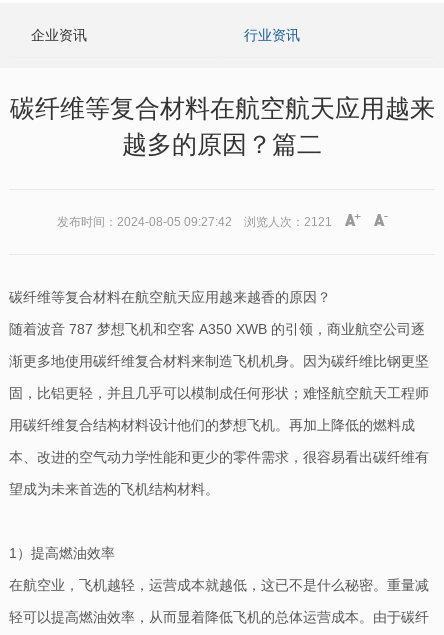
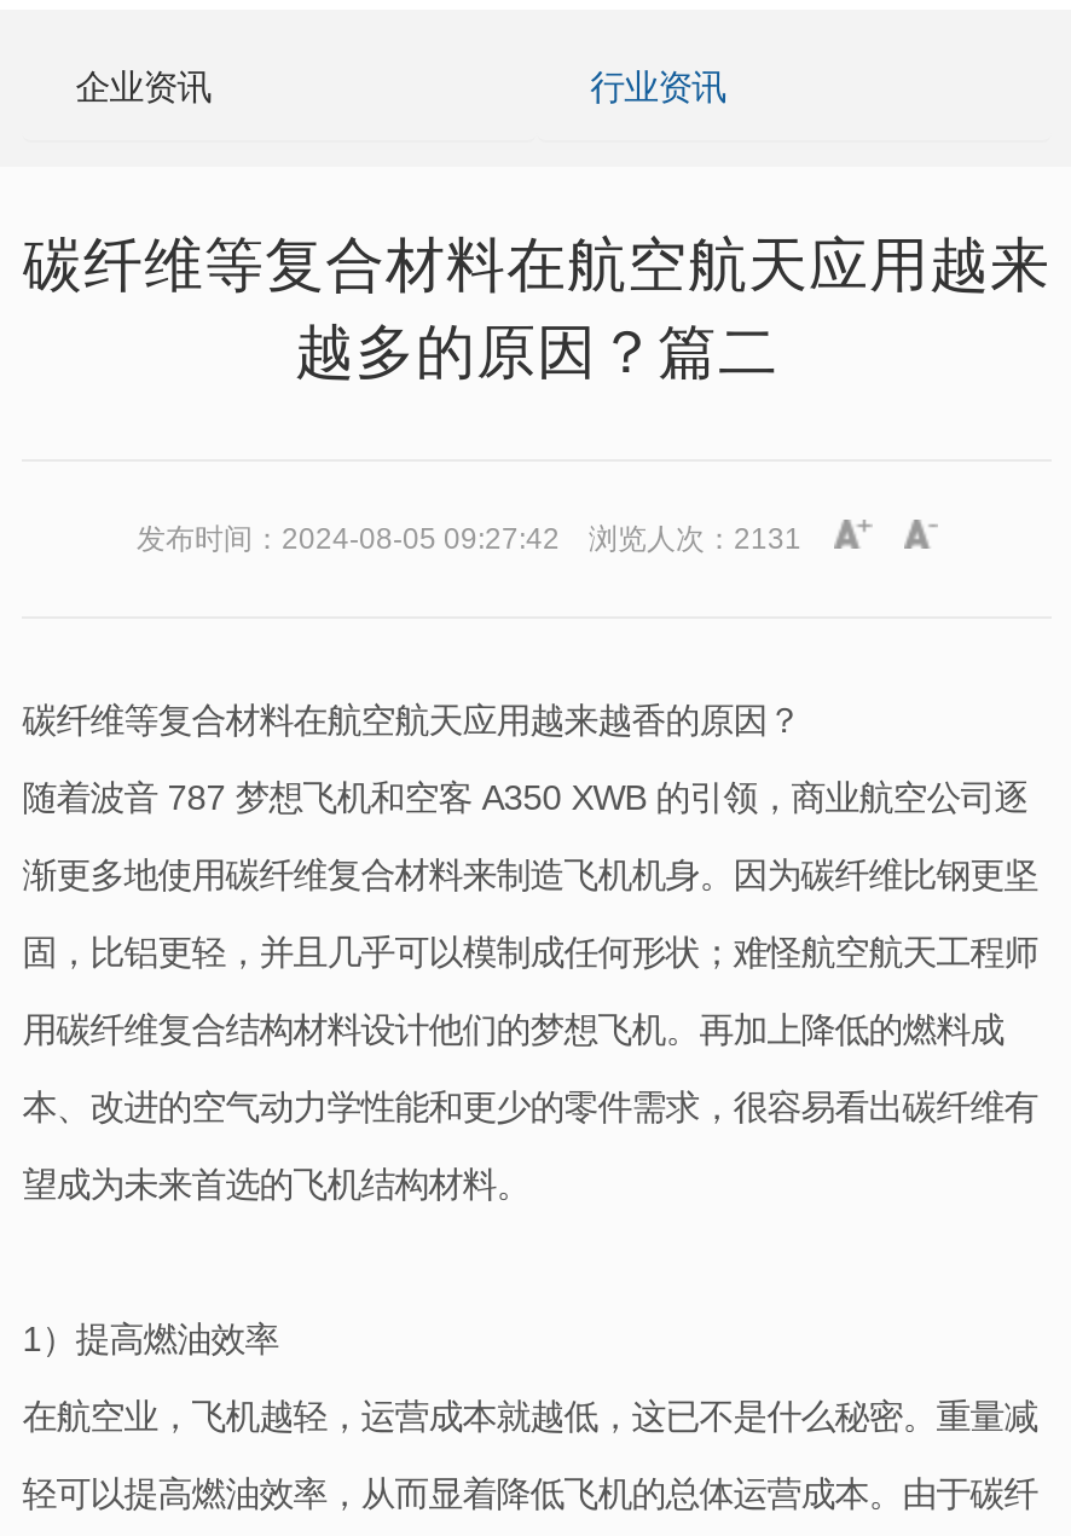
[56,215,334,229] 发布时间：2024-08-05 09:27:42 浏览人次：2121 -> [137,521,809,555] 发布时间：2024-08-05 09:27:42 浏览人次：2131

